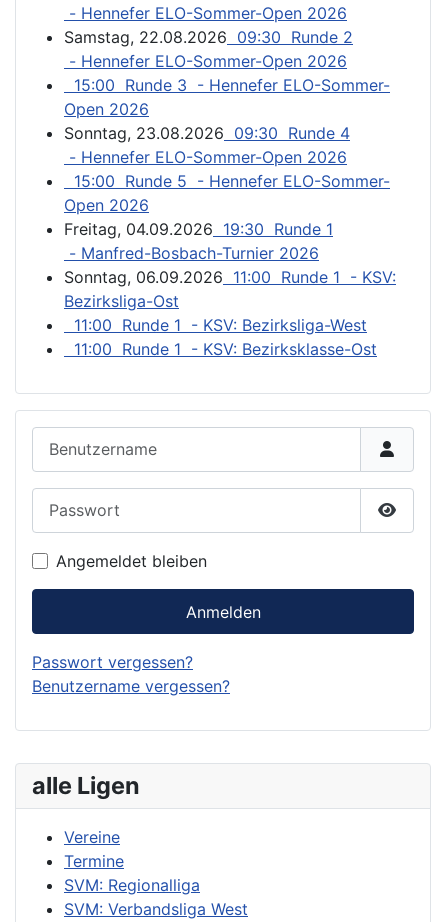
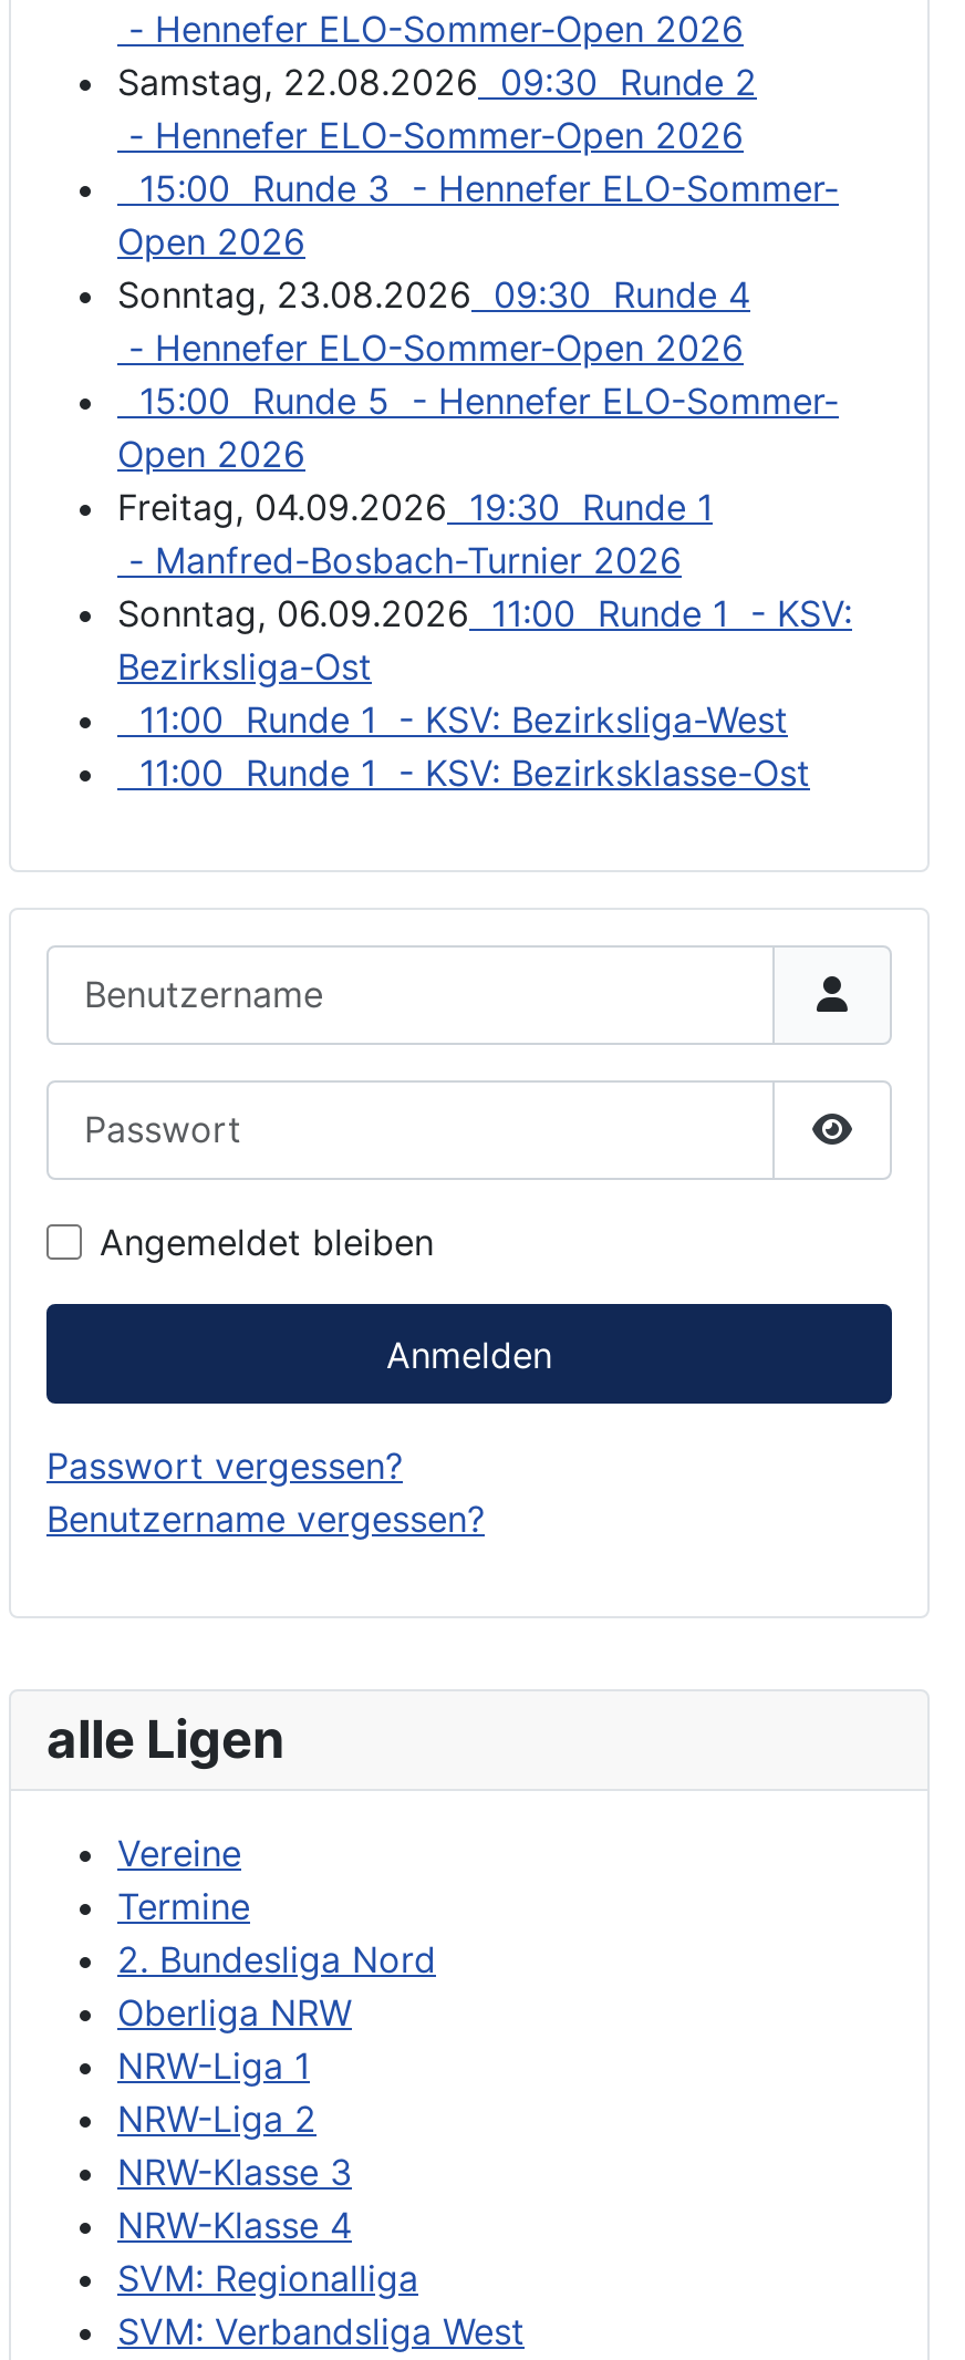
none -> [117,1938,436,2248] 2. Bundesliga Nord | Oberliga NRW | NRW-Liga 1 | NRW-Liga 2 | NRW-Klasse 3 | NRW-Klasse 4

